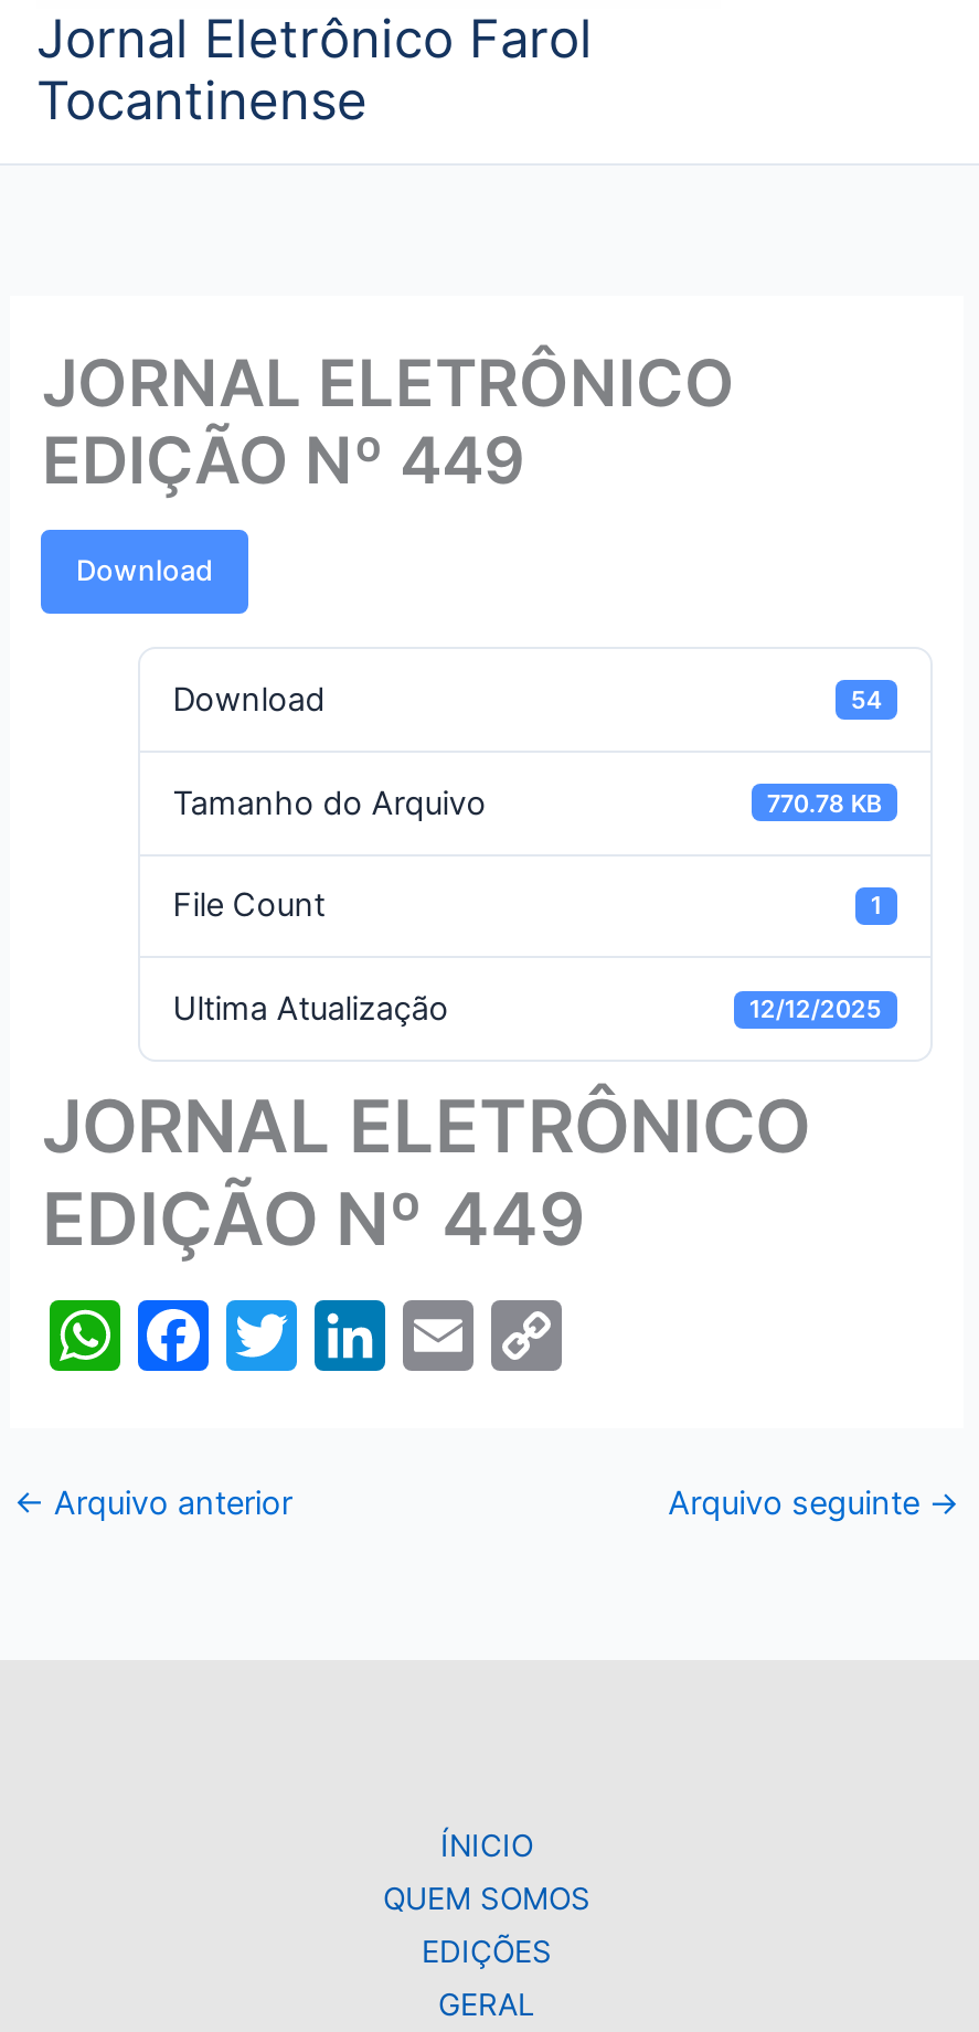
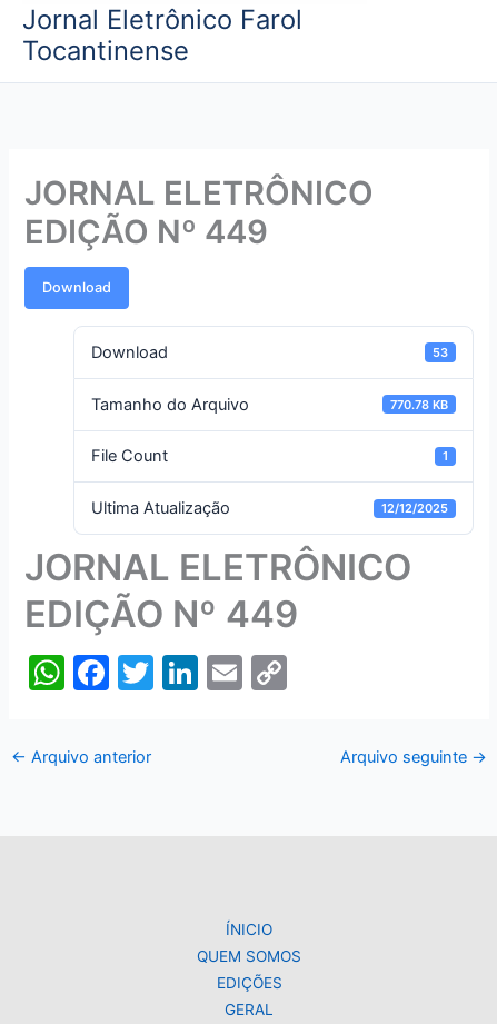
[851,684,882,715] 54 -> [432,344,448,360] 53

